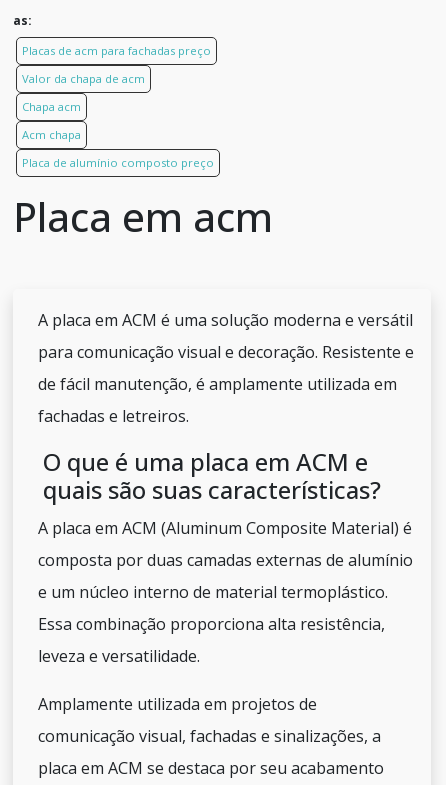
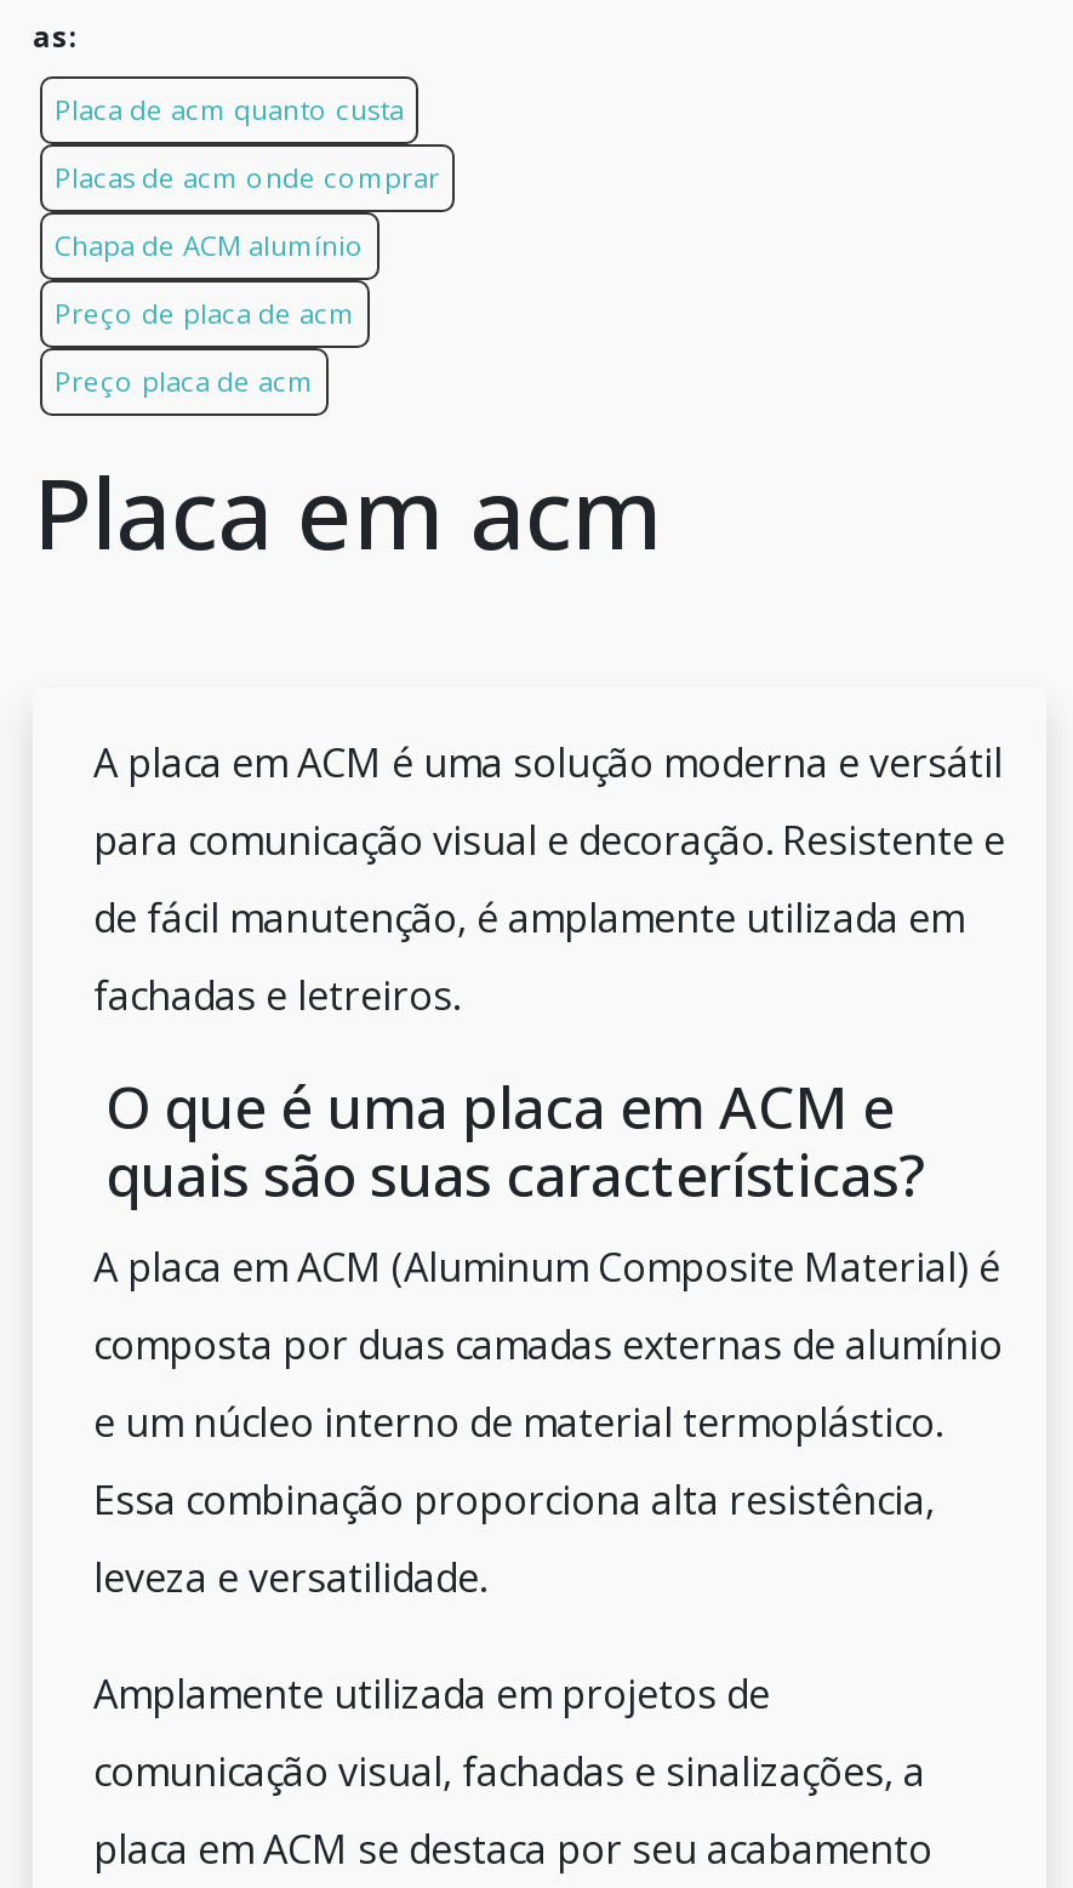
[22,43,211,58] Placas de acm para fachadas preço -> [55,90,404,127] Placa de acm quanto custa
[22,71,145,86] Valor da chapa de acm -> [55,158,440,195] Placas de acm onde comprar
[22,99,81,114] Chapa acm -> [55,226,365,263] Chapa de ACM alumínio
[22,127,81,142] Acm chapa -> [55,294,355,331] Preço de placa de acm
[22,155,214,170] Placa de alumínio composto preço -> [55,362,314,398] Preço placa de acm

